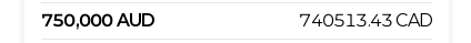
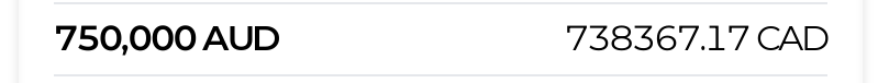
[299,10,432,31] 740513.43 CAD -> [565,17,827,59] 738367.17 CAD

